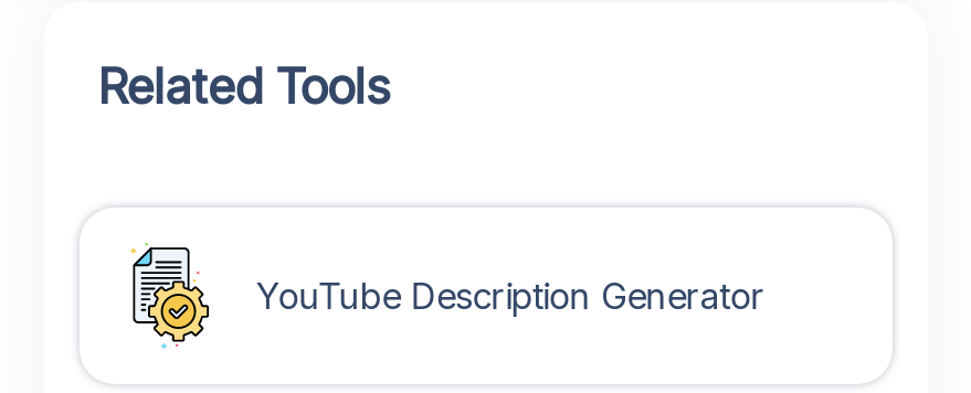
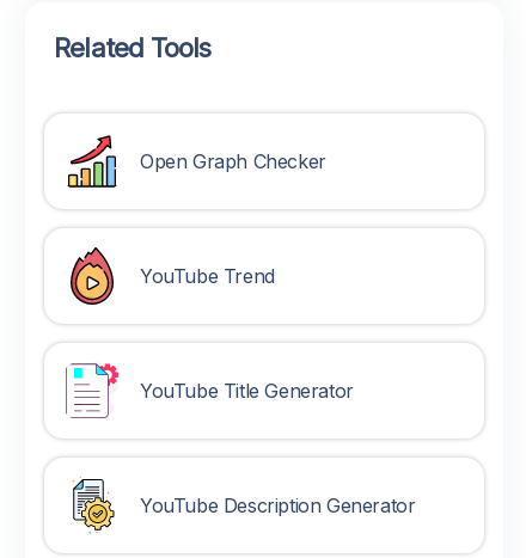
none -> [65,362,354,419] [image] | YouTube Title Generator
none -> [67,134,326,189] [image] | Open Graph Checker
none -> [69,246,275,306] [image] | YouTube Trend

